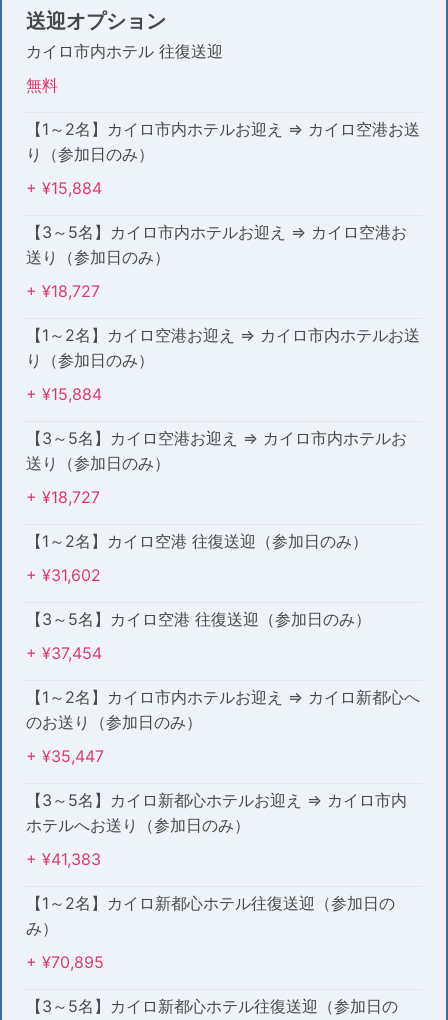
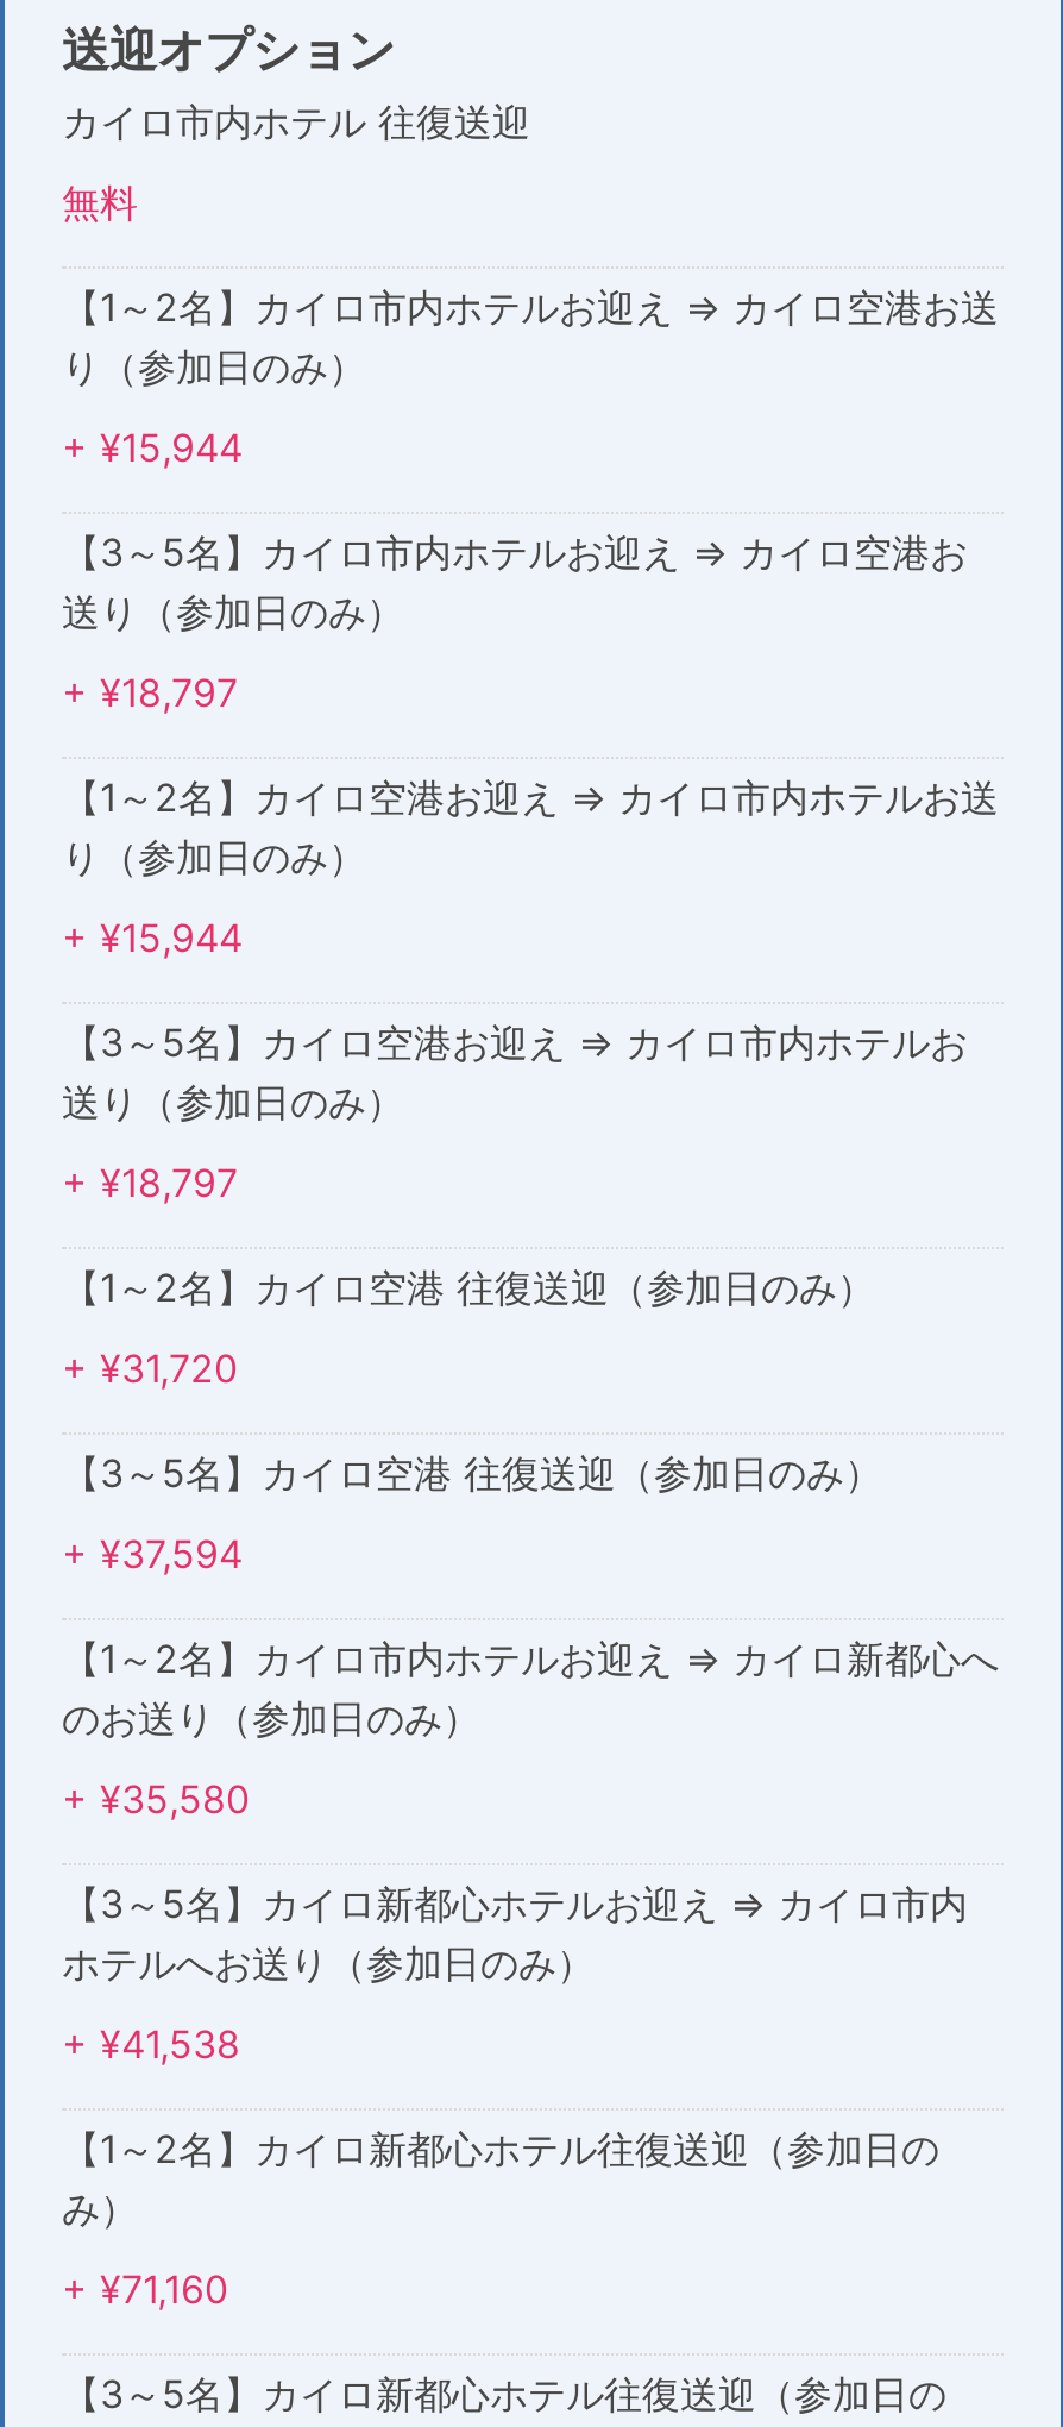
[26,178,102,198] + ¥15,884 -> [62,424,243,472] + ¥15,944
[26,281,100,301] + ¥18,727 -> [62,669,238,717] + ¥18,797
[26,384,102,404] + ¥15,884 -> [62,914,243,962] + ¥15,944
[26,487,100,507] + ¥18,727 -> [62,1159,238,1207] + ¥18,797
[26,565,101,585] + ¥31,602 -> [62,1345,238,1392] + ¥31,720
[26,643,102,663] + ¥37,454 -> [62,1530,243,1578] + ¥37,594
[26,746,104,766] + ¥35,447 -> [62,1776,250,1823] + ¥35,580
[26,849,101,869] + ¥41,383 -> [62,2021,240,2068] + ¥41,538
[26,952,104,972] + ¥70,895 -> [62,2266,228,2313] + ¥71,160

